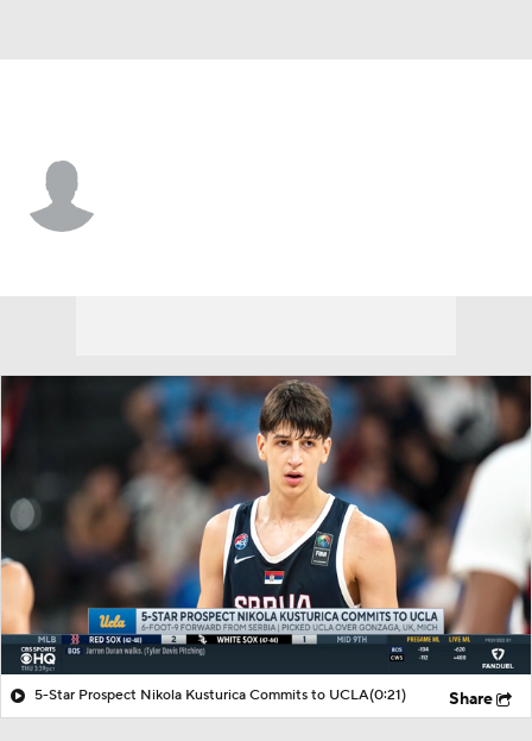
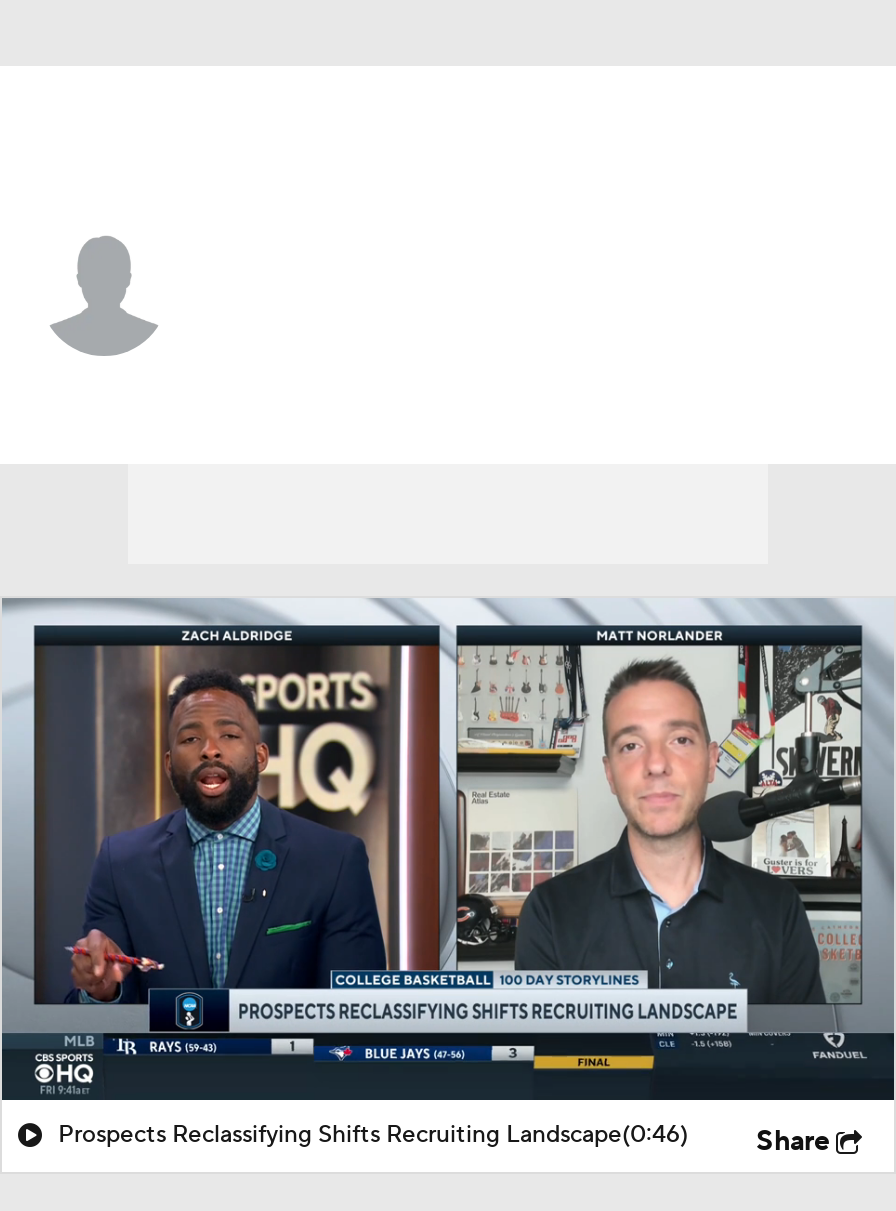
[4,375,528,704] [image] | 5-Star Prospect Nikola Kusturica Commits to UCLA(0:21) -> [6,598,890,1150] [image] | Prospects Reclassifying Shifts Recruiting Landscape(0:46)

